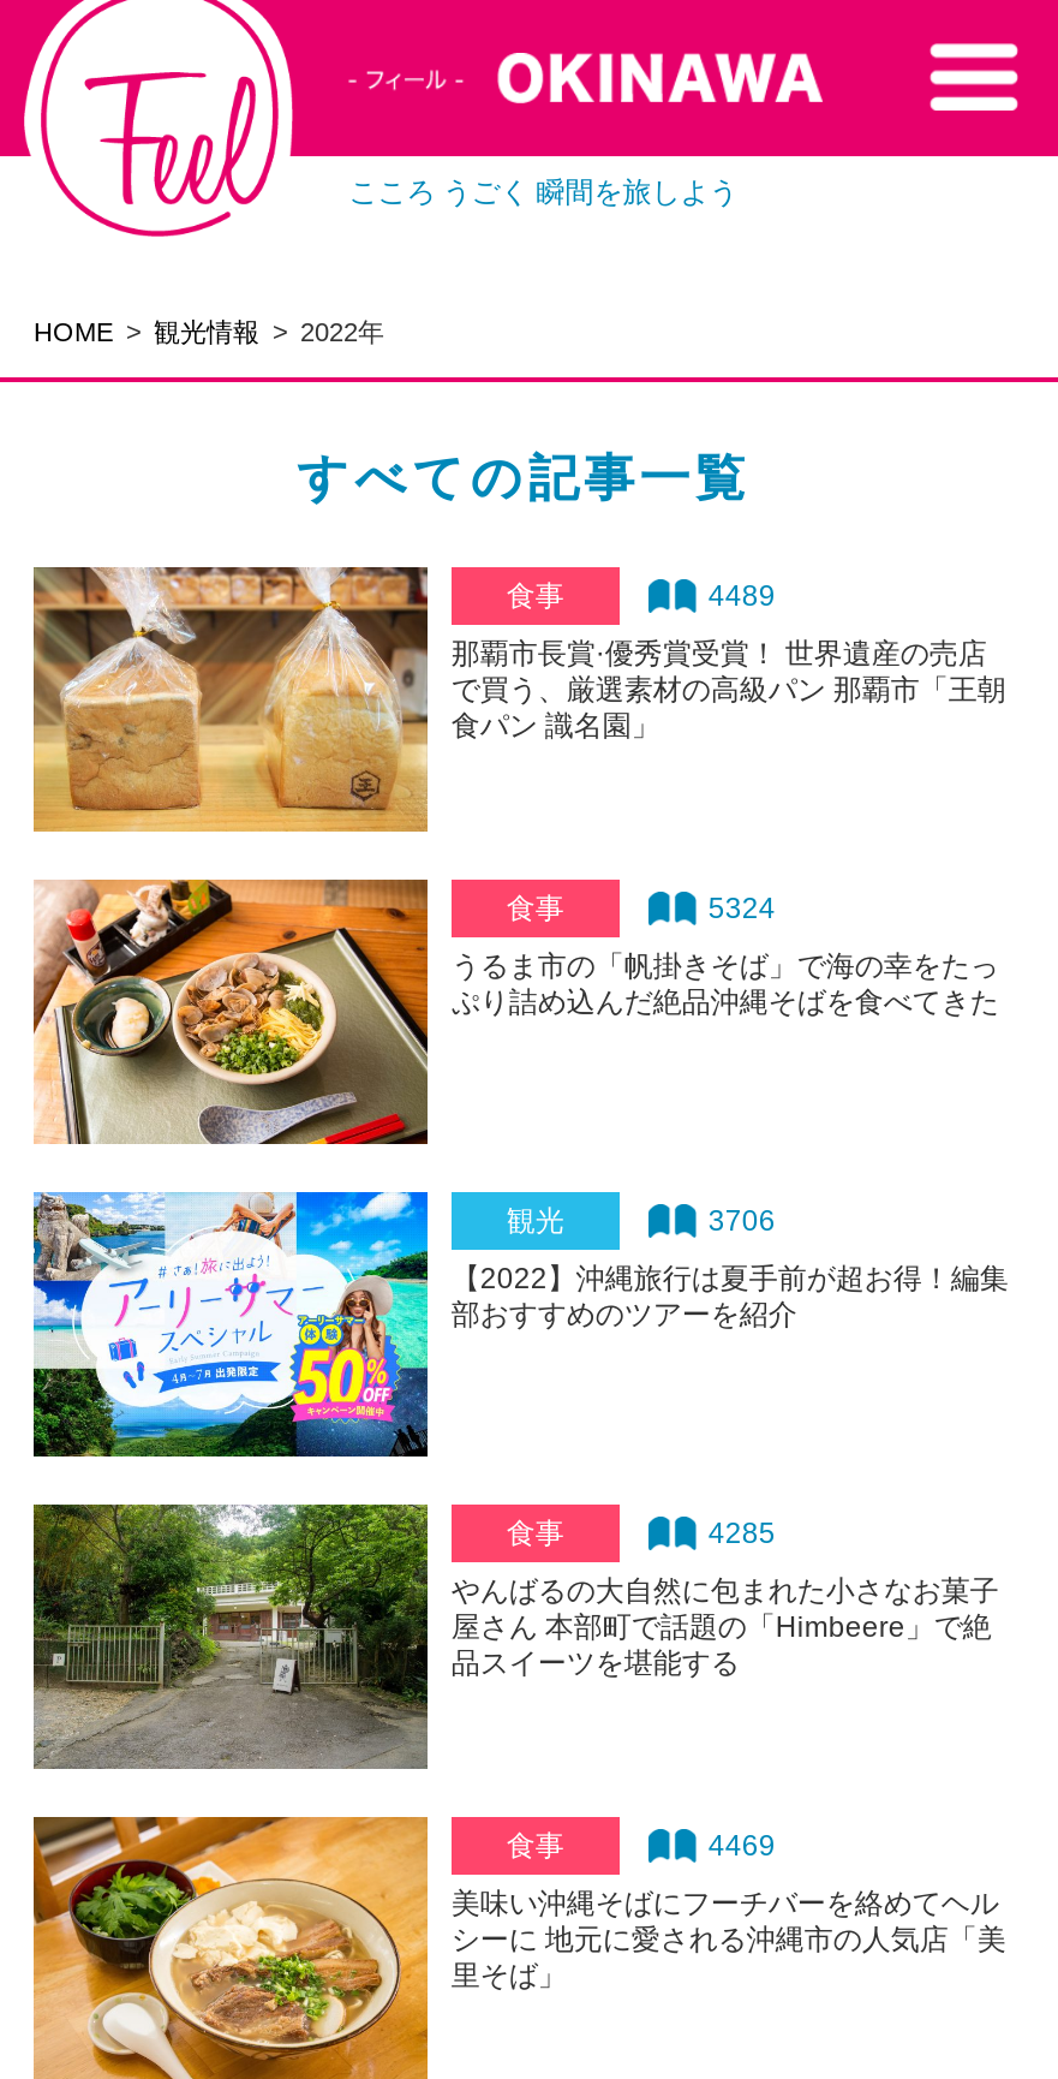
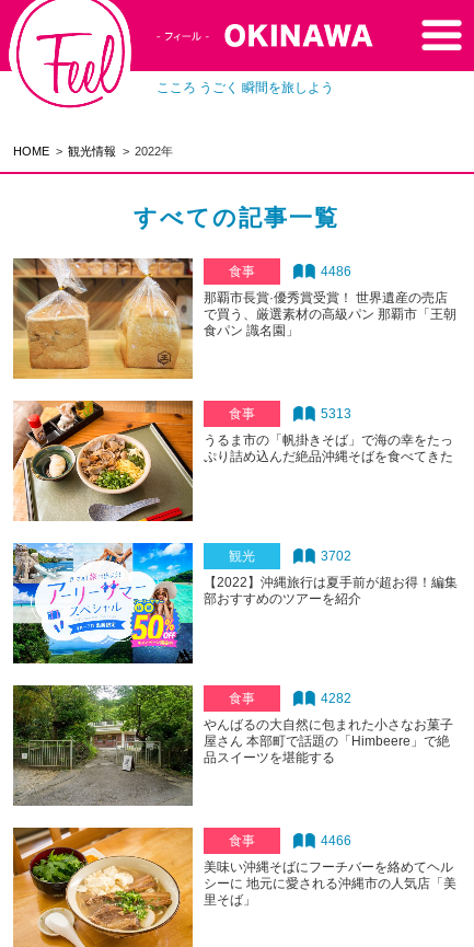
[708,580,775,613] 4489 -> [321,264,351,279] 4486
[708,892,775,926] 5324 -> [321,406,351,422] 5313
[708,1204,775,1238] 3706 -> [321,549,351,564] 3702
[708,1517,775,1550] 4285 -> [321,691,351,706] 4282
[708,1829,775,1863] 4469 -> [321,833,351,848] 4466

